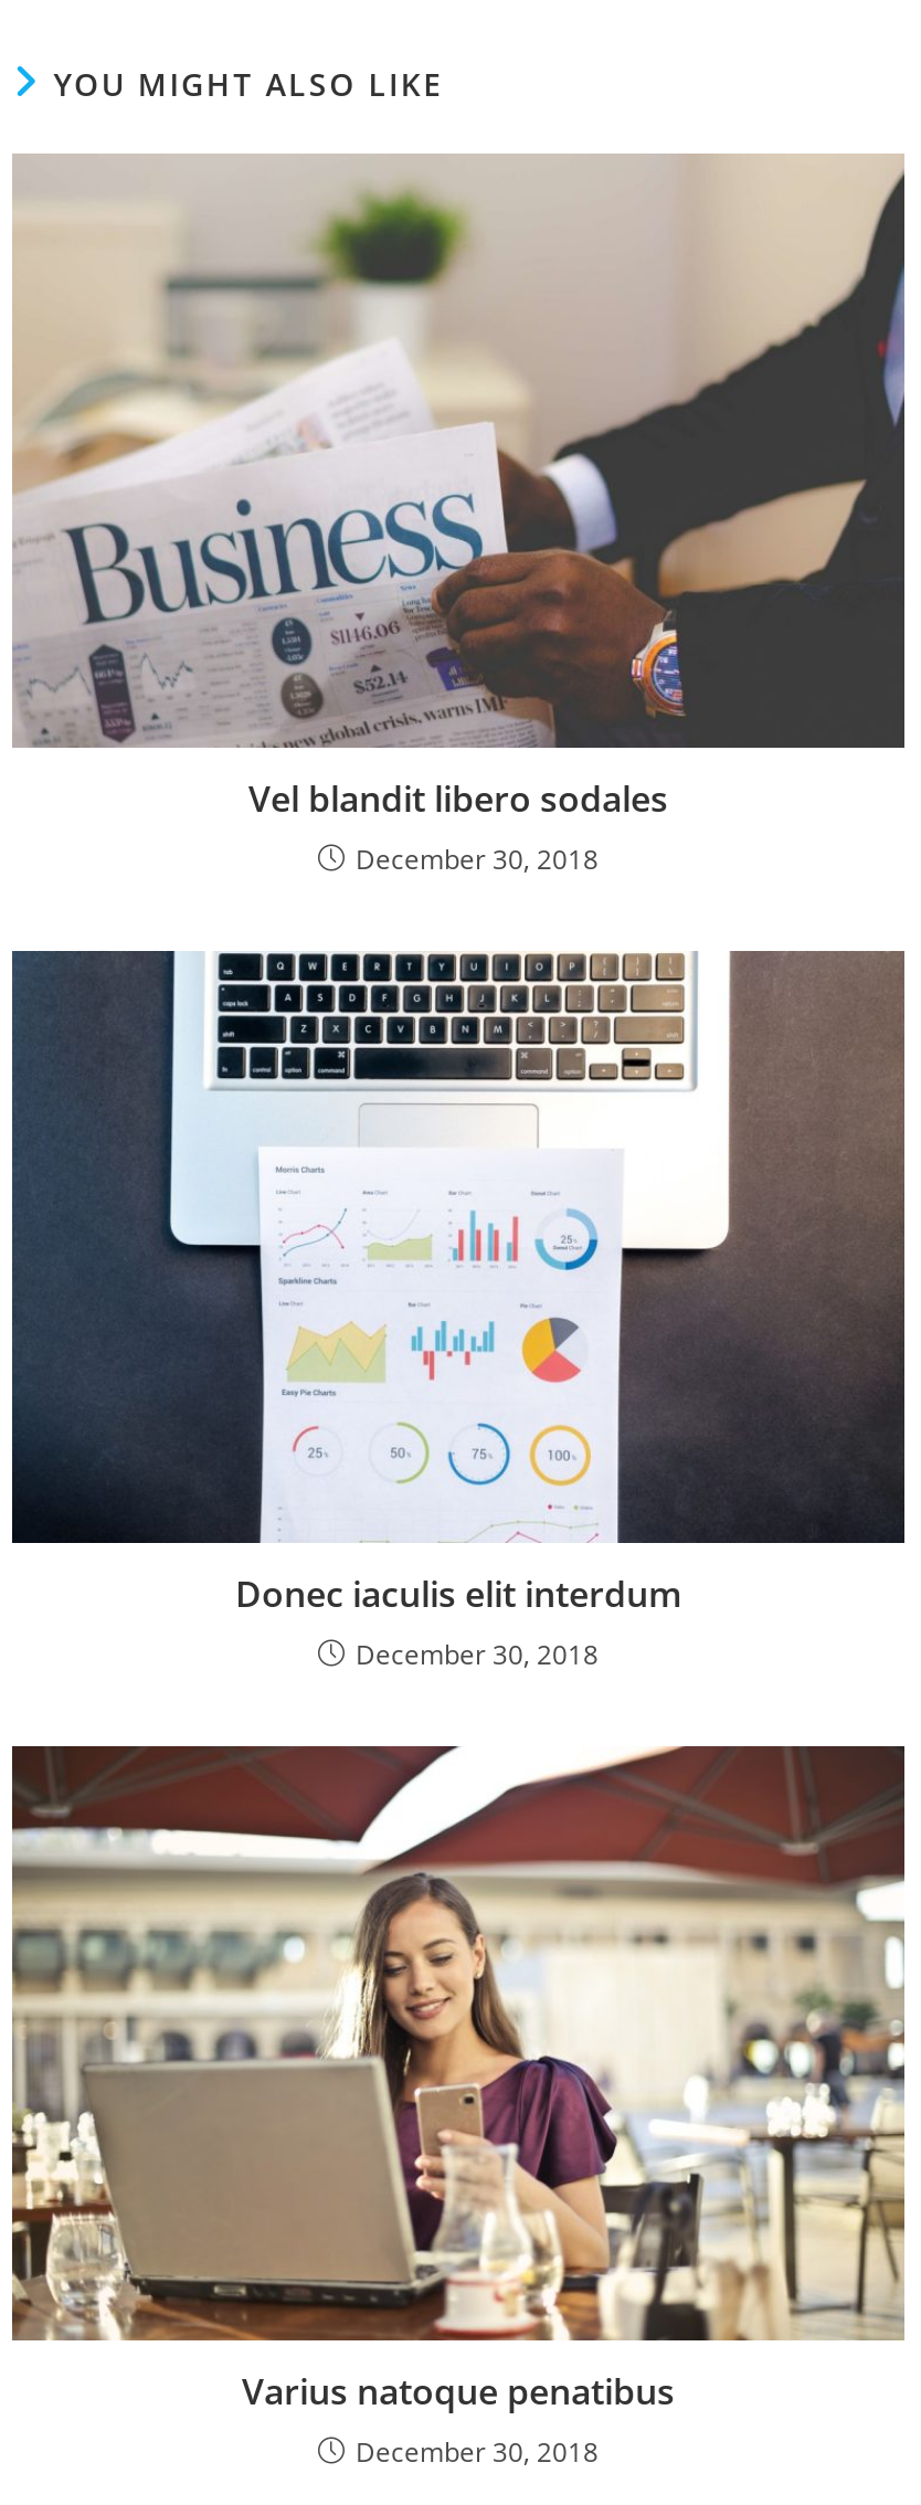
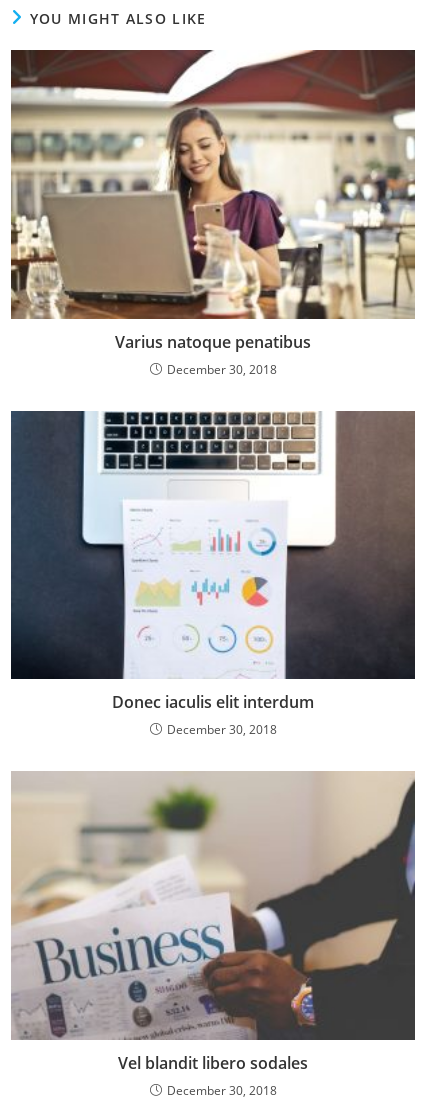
moved [12,154,907,822] -> [11,771,416,1074]: [image] | Vel blandit libero sodales
moved [10,1744,907,2416] -> [10,49,416,353]: [image] | Varius natoque penatibus

